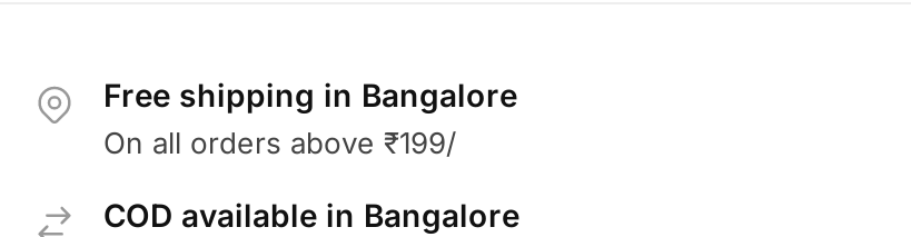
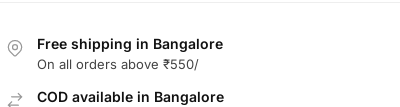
[103,124,457,160] On all orders above ₹199/ -> [37,56,199,72] On all orders above ₹550/

